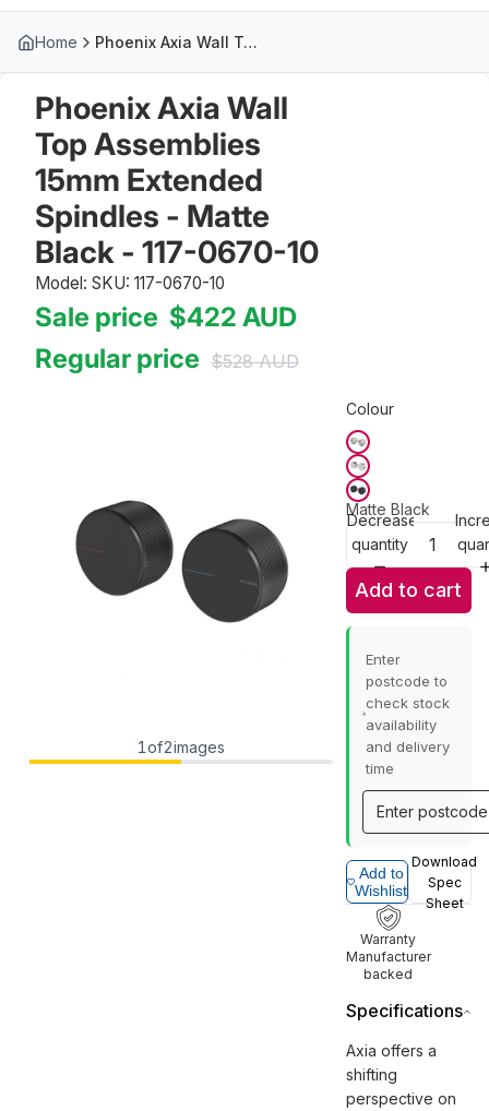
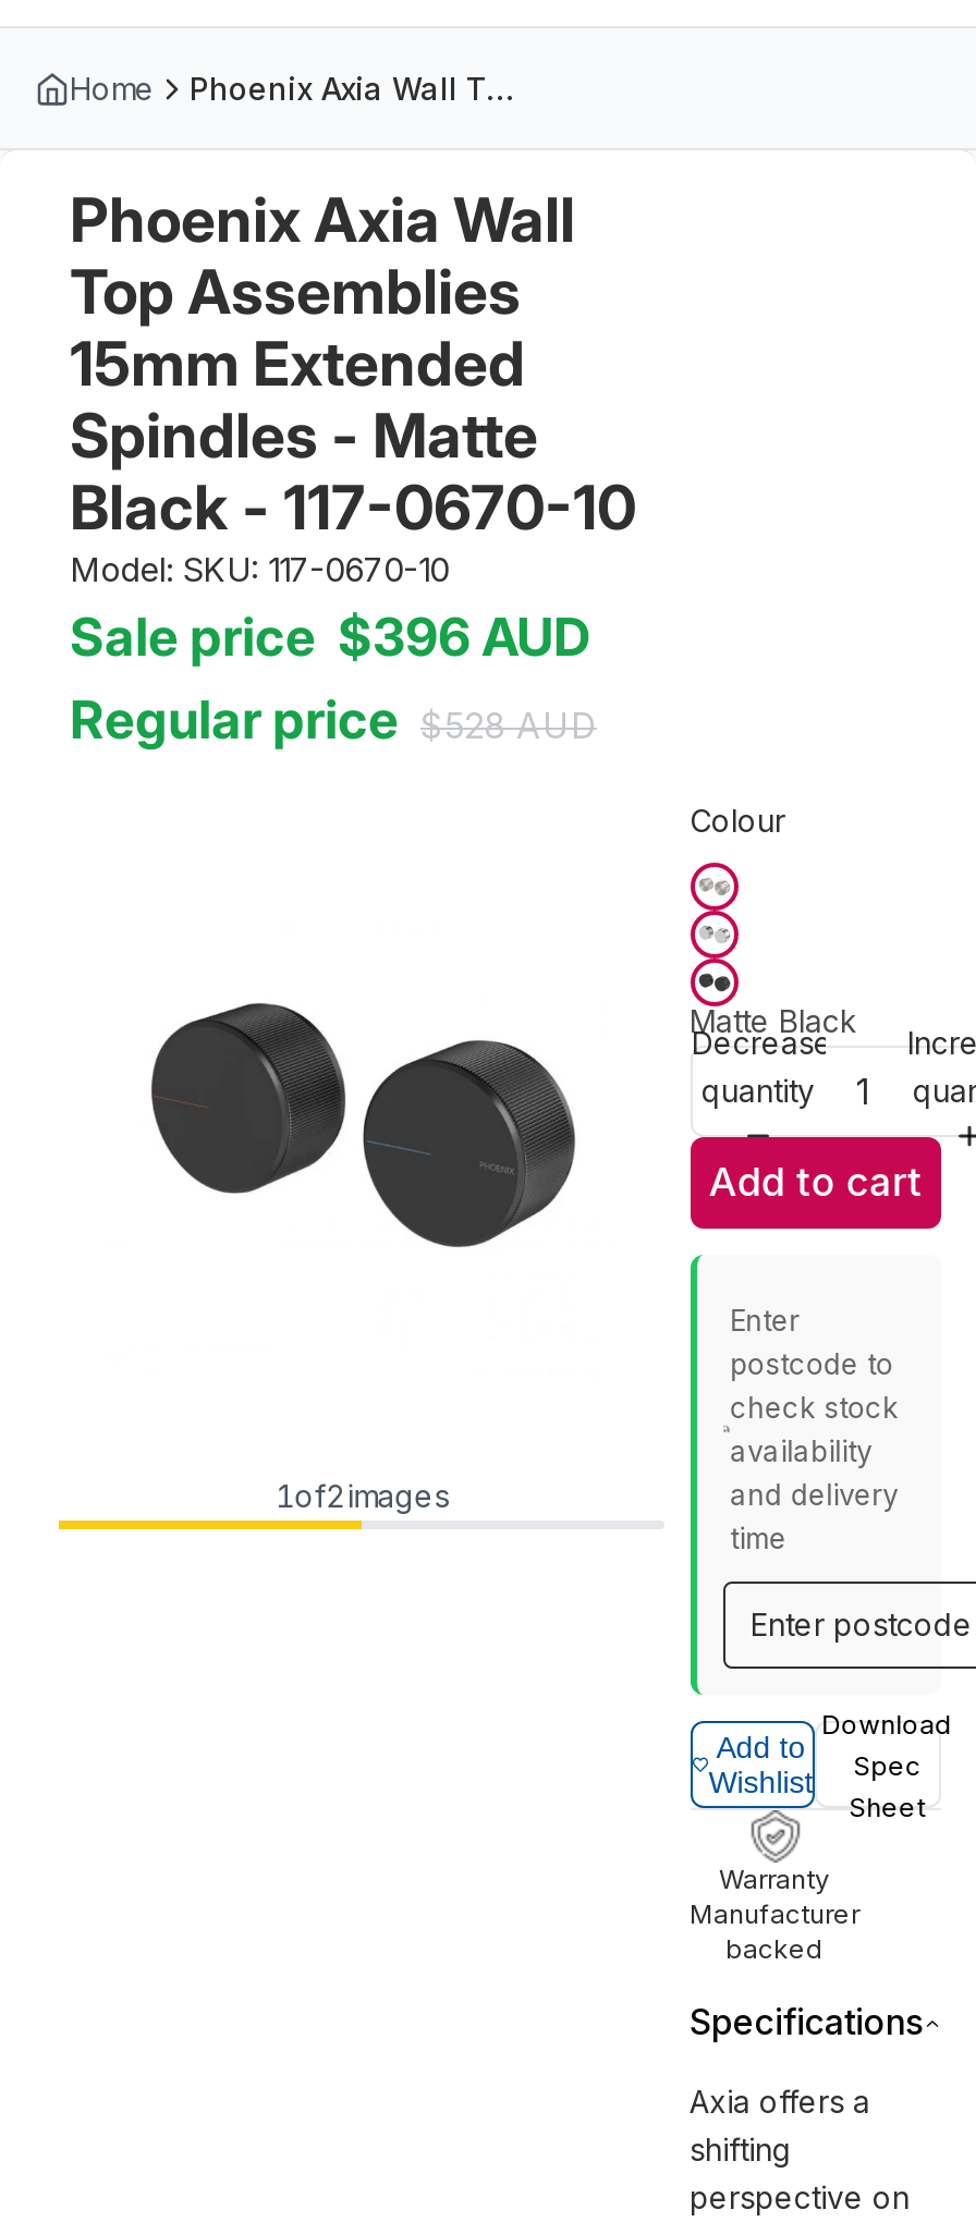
[35,301,297,333] Sale price $422 AUD -> [70,606,590,669] Sale price $396 AUD

